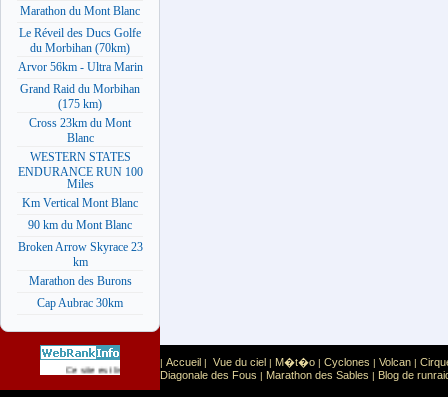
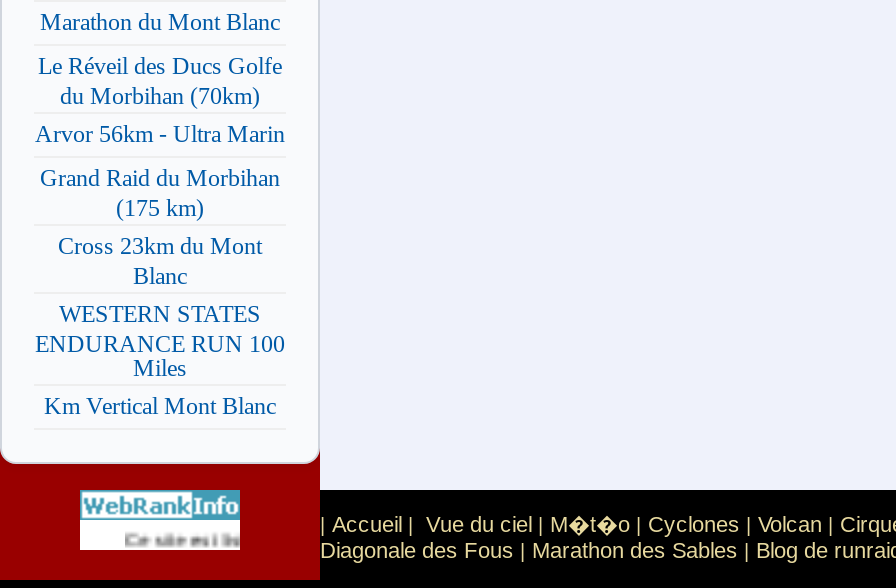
[17,218,142,310] 90 km du Mont Blanc | Broken Arrow Skyrace 23 | km | Marathon des Burons | Cap Aubrac 30km -> none

